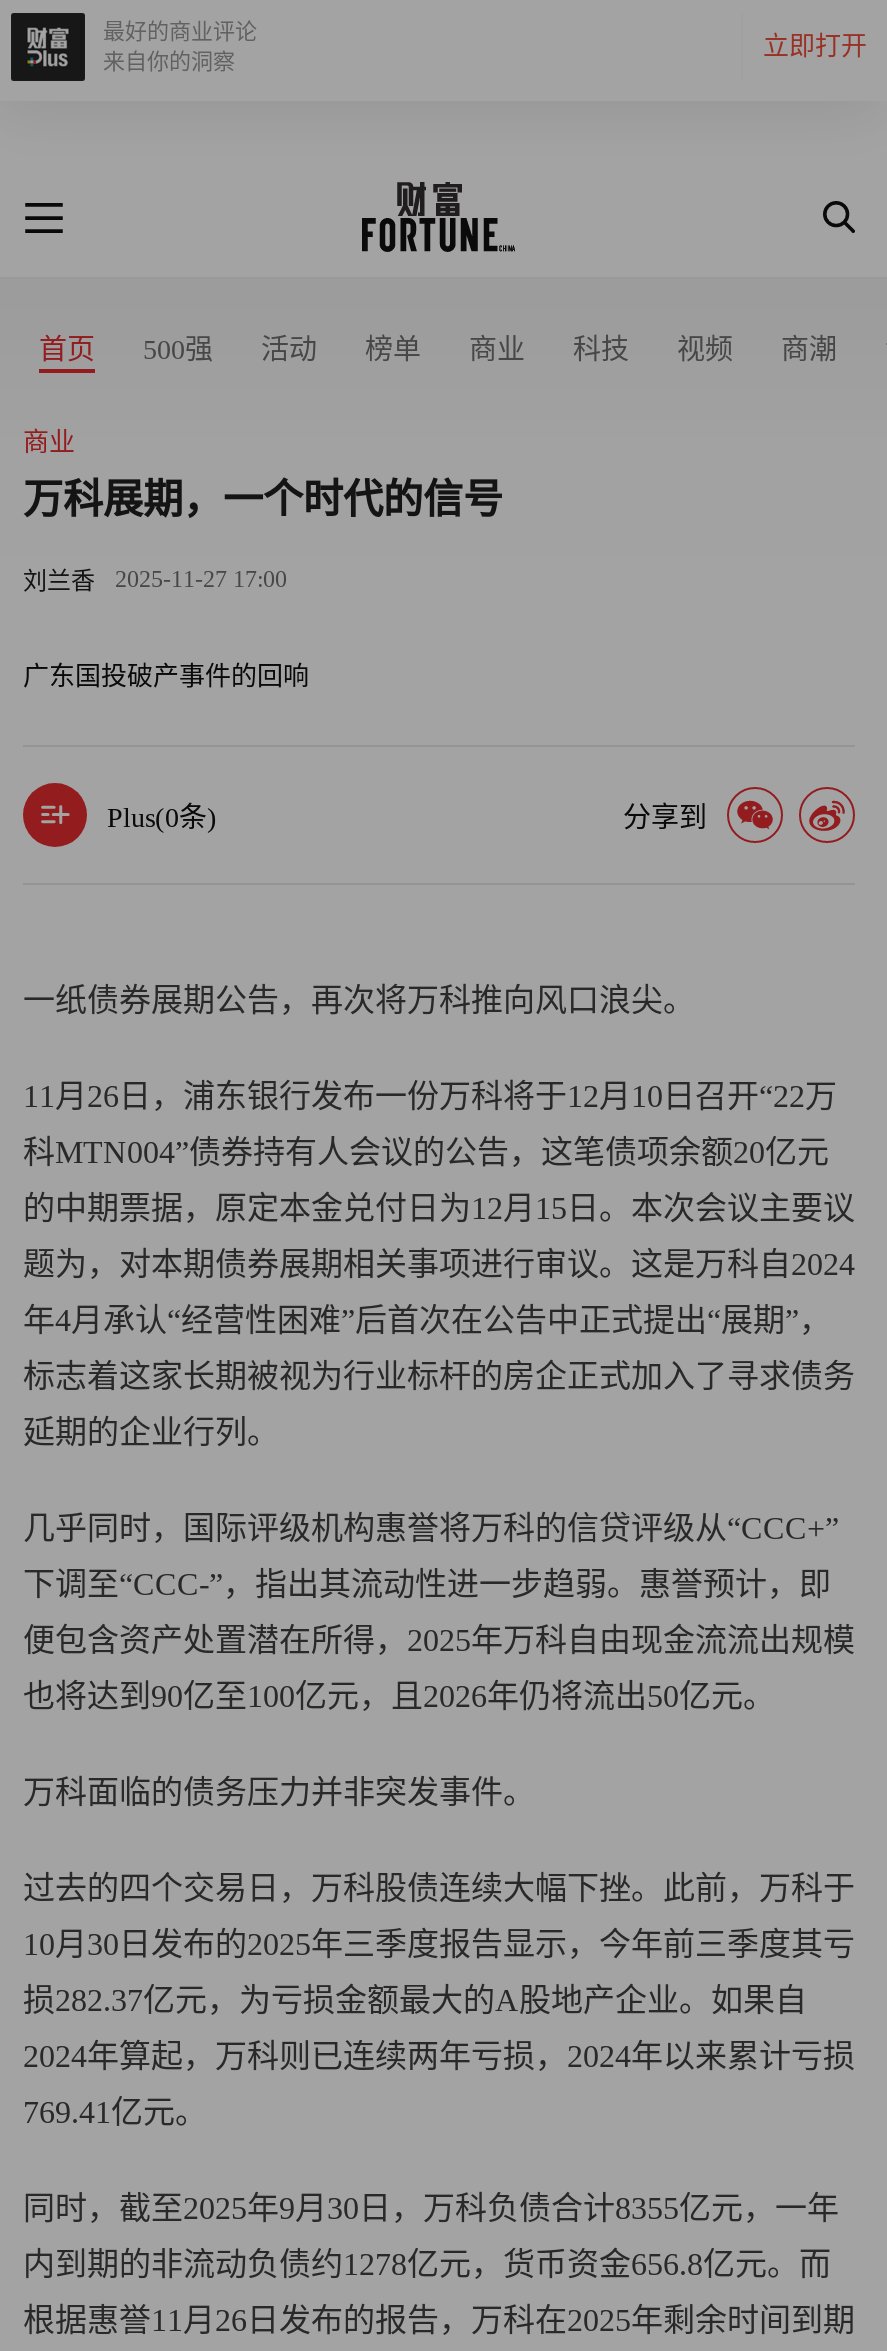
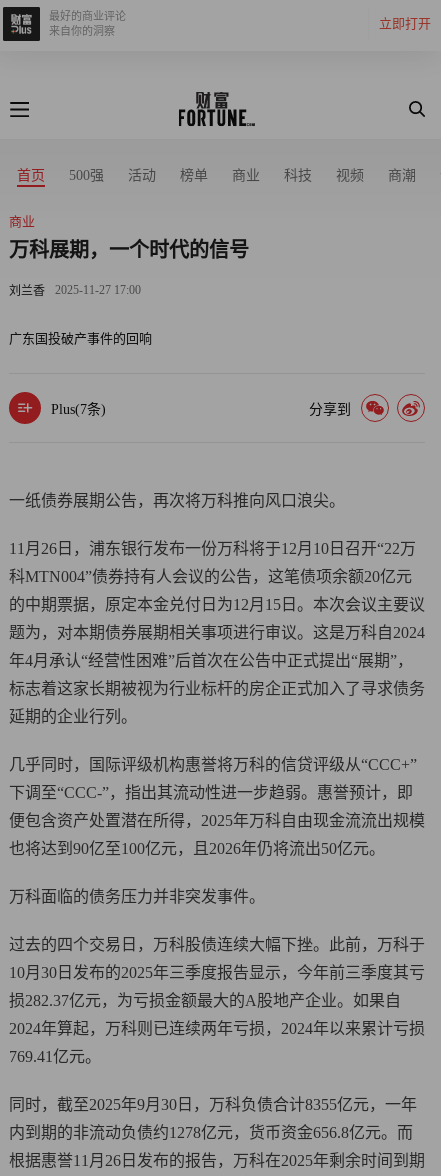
[107,803,217,833] Plus(0条) -> [51,402,106,417] Plus(7条)

